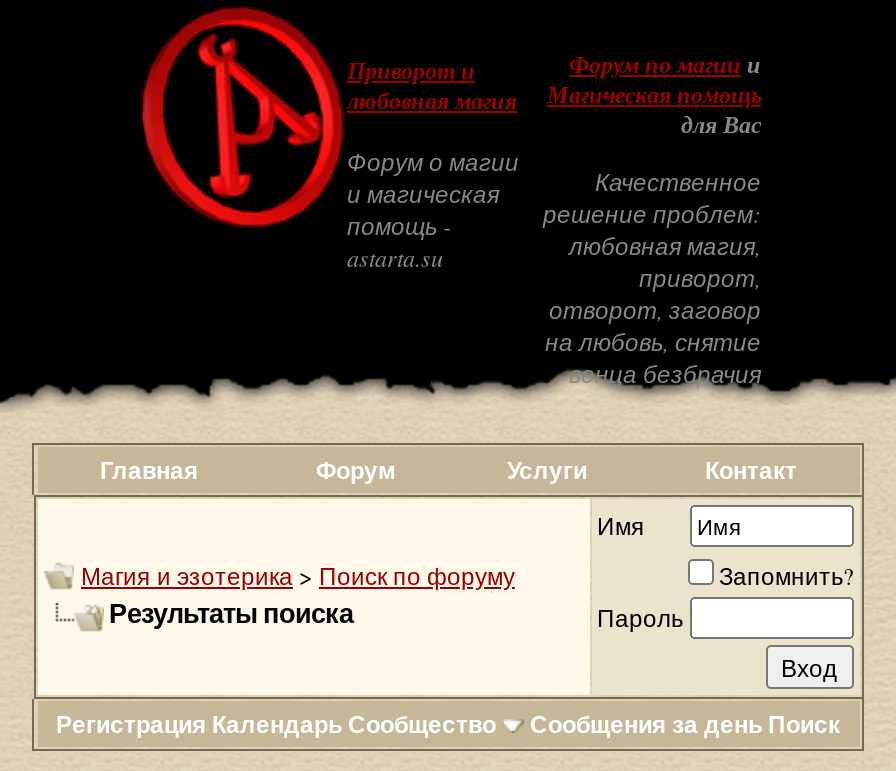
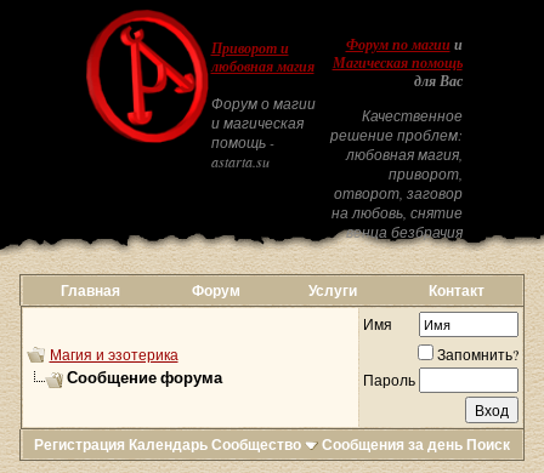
[81,559,515,633] Магия и эзотерика > Поиск по форуму | Результаты поиска -> [49,344,222,389] Магия и эзотерика | Сообщение форума

